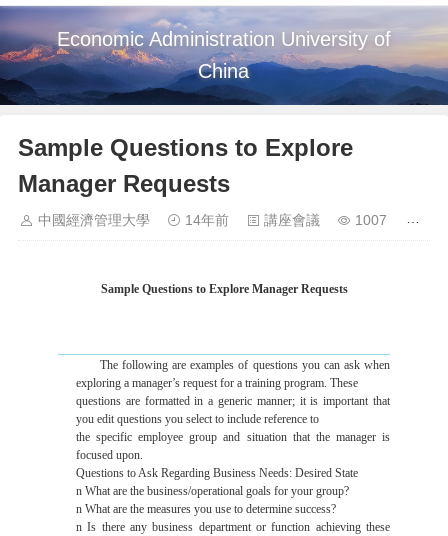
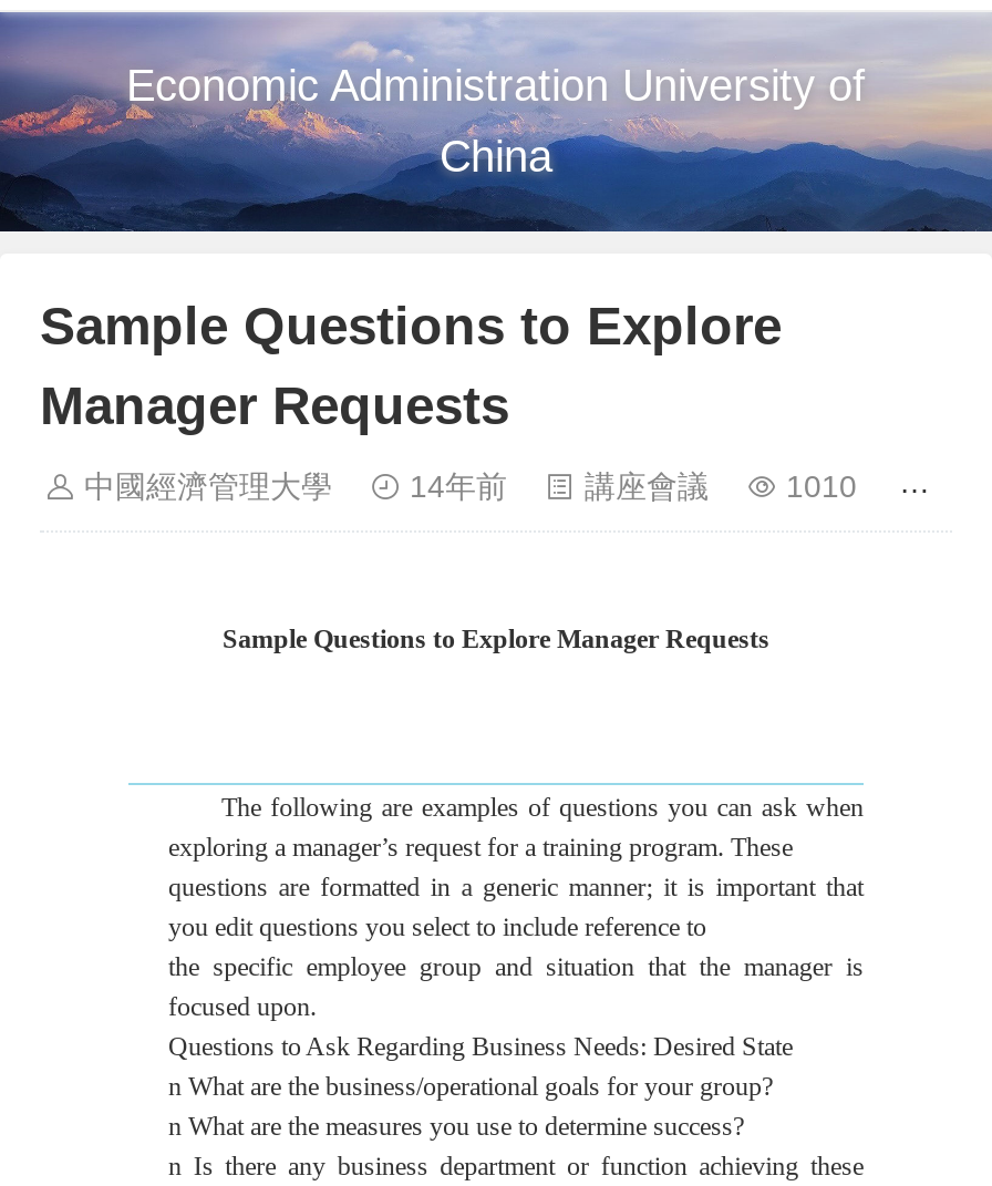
[355,212,387,228] 1007 -> [786,468,857,504] 1010

